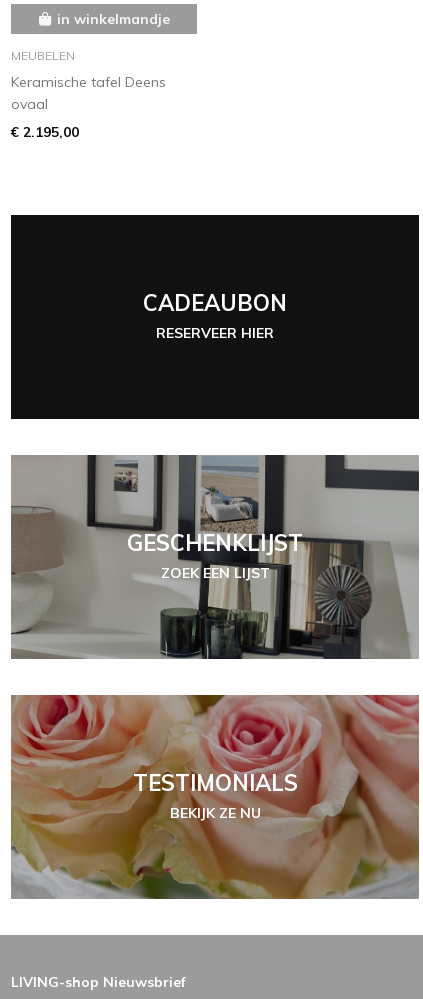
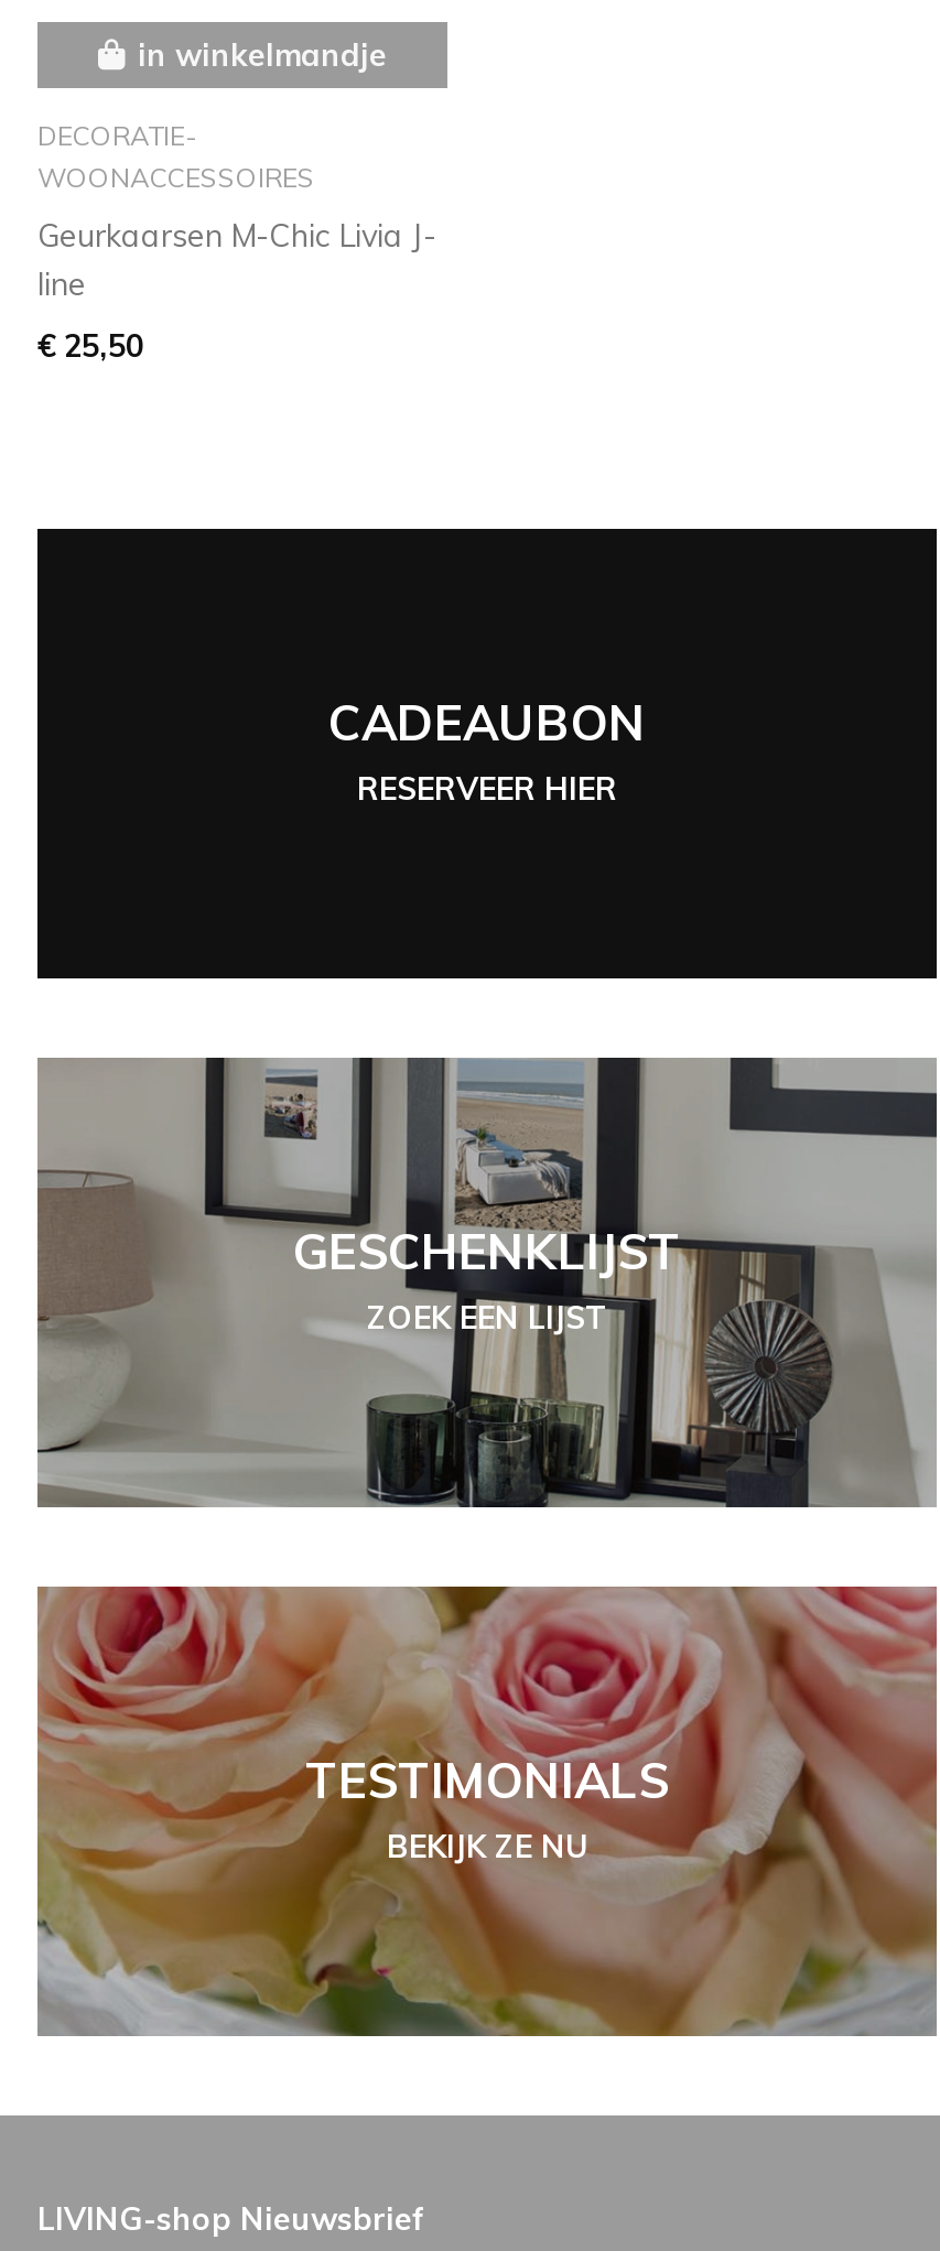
[11,47,75,62] MEUBELEN -> [37,118,315,193] DECORATIE- | WOONACCESSOIRES
[11,72,166,112] Keramische tafel Deens | ovaal -> [37,215,436,303] Geurkaarsen M-Chic Livia J- | line
[11,122,79,140] € 2.195,00 -> [37,325,143,365] € 25,50

